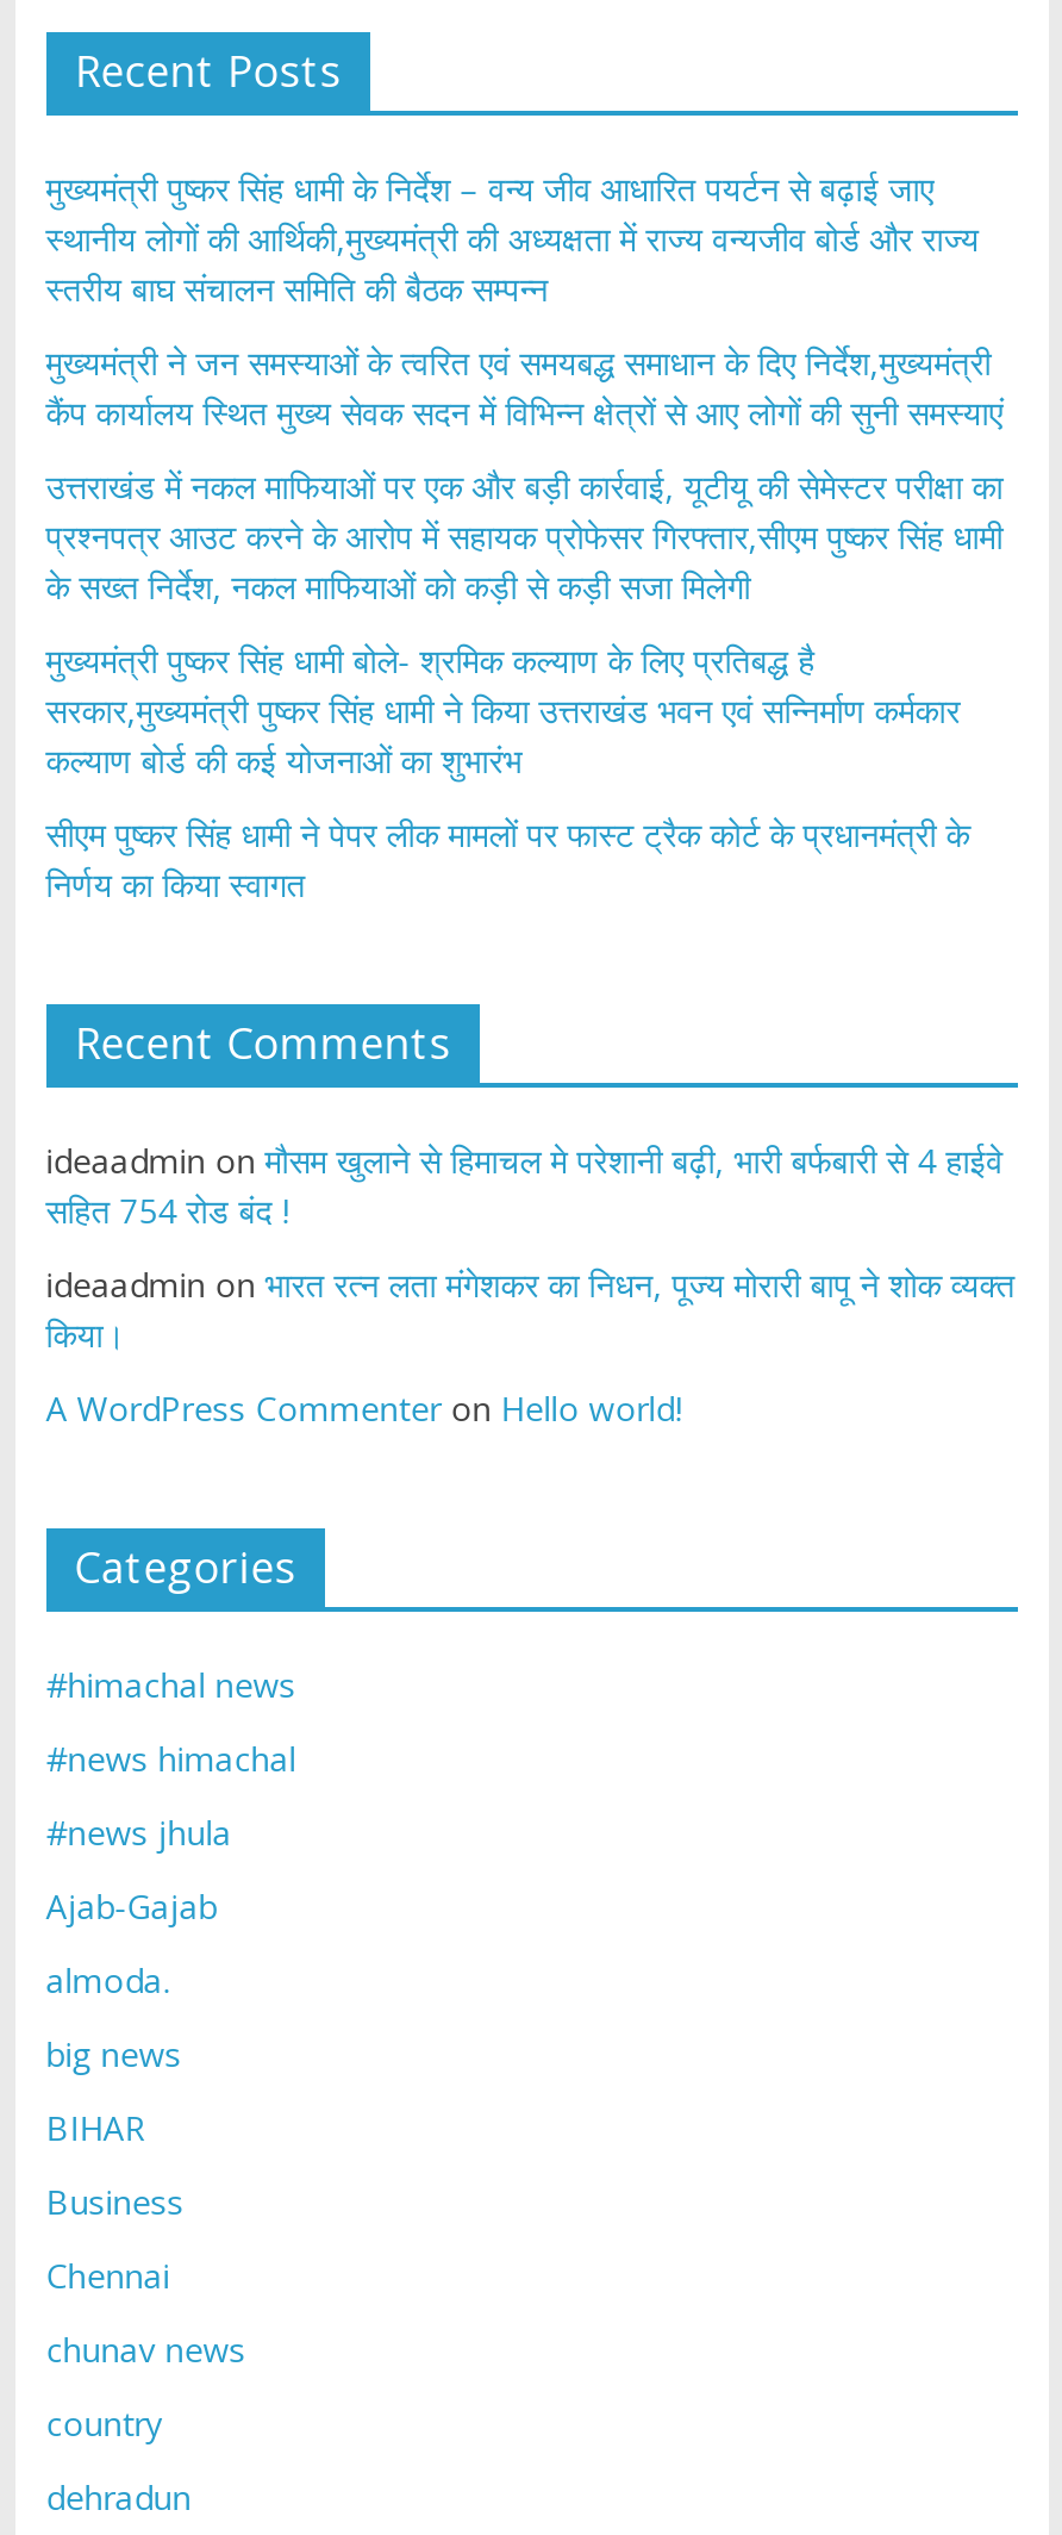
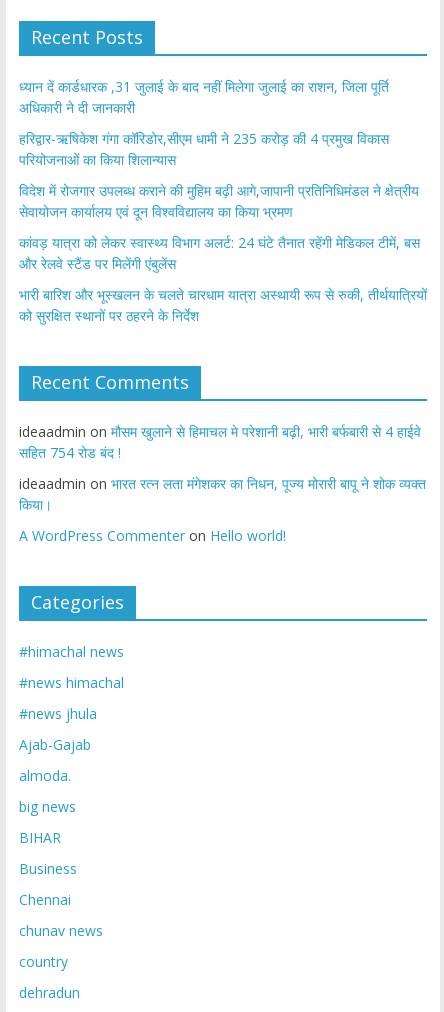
[46,167,979,312] मुख्यमंत्री पुष्कर सिंह धामी के निर्देश – वन्य जीव आधारित पयर्टन से बढ़ाई जाए | स्थानीय लोगों की आर्थिकी,मुख्यमंत्री की अध्यक्षता में राज्य वन्यजीव बोर्ड और राज्य | स्तरीय बाघ संचालन समिति की बैठक सम्पन्न -> [19,77,389,117] ध्यान दें कार्डधारक ,31 जुलाई के बाद नहीं मिलेगा जुलाई का राशन, जिला पूर्ति | अधिकारी ने दी जानकारी
[46,340,1003,436] मुख्यमंत्री ने जन समस्याओं के त्वरित एवं समयबद्ध समाधान के दिए निर्देश,मुख्यमंत्री | कैंप कार्यालय स्थित मुख्य सेवक सदन में विभिन्न क्षेत्रों से आए लोगों की सुनी समस्याएं -> [19,129,389,169] हरिद्वार-ऋषिकेश गंगा कॉरिडोर,सीएम धामी ने 235 करोड़ की 4 प्रमुख विकास | परियोजनाओं का किया शिलान्यास
[46,464,1003,610] उत्तराखंड में नकल माफियाओं पर एक और बड़ी कार्रवाई, यूटीयू की सेमेस्टर परीक्षा का | प्रश्नपत्र आउट करने के आरोप में सहायक प्रोफेसर गिरफ्तार,सीएम पुष्कर सिंह धामी | के सख्त निर्देश, नकल माफियाओं को कड़ी से कड़ी सजा मिलेगी -> [19,181,419,221] विदेश में रोजगार उपलब्ध कराने की मुहिम बढ़ी आगे,जापानी प्रतिनिधिमंडल ने क्षेत्रीय | सेवायोजन कार्यालय एवं दून विश्वविद्यालय का किया भ्रमण
[46,638,960,784] मुख्यमंत्री पुष्कर सिंह धामी बोले- श्रमिक कल्याण के लिए प्रतिबद्ध है | सरकार,मुख्यमंत्री पुष्कर सिंह धामी ने किया उत्तराखंड भवन एवं सन्निर्माण कर्मकार | कल्याण बोर्ड की कई योजनाओं का शुभारंभ -> [19,233,420,273] कांवड़ यात्रा को लेकर स्वास्थ्य विभाग अलर्ट: 24 घंटे तैनात रहेंगी मेडिकल टीमें, बस | और रेलवे स्टैंड पर मिलेंगी एंबुलेंस
[46,812,970,908] सीएम पुष्कर सिंह धामी ने पेपर लीक मामलों पर फास्ट ट्रैक कोर्ट के प्रधानमंत्री के | निर्णय का किया स्वागत -> [19,285,427,325] भारी बारिश और भूस्खलन के चलते चारधाम यात्रा अस्थायी रूप से रुकी, तीर्थयात्रियों | को सुरक्षित स्थानों पर ठहरने के निर्देश

